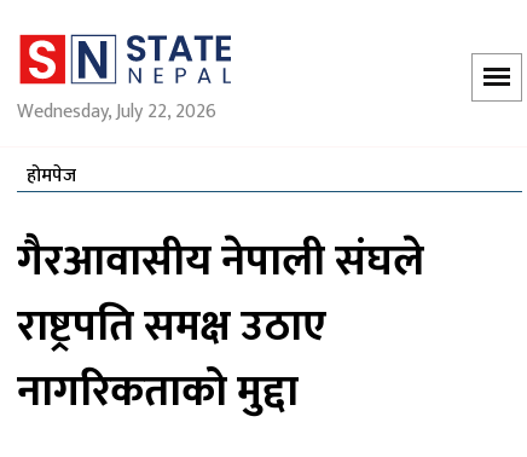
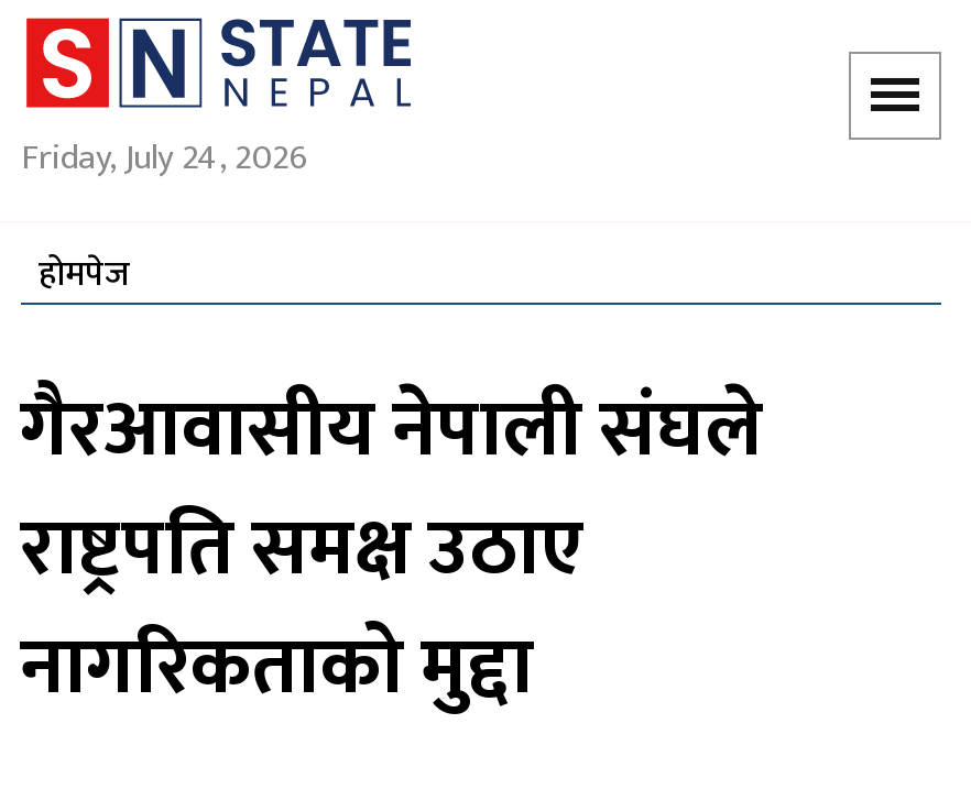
[17,96,216,128] Wednesday, July 22, 2026 -> [21,129,309,188] Friday, July 24, 2026

